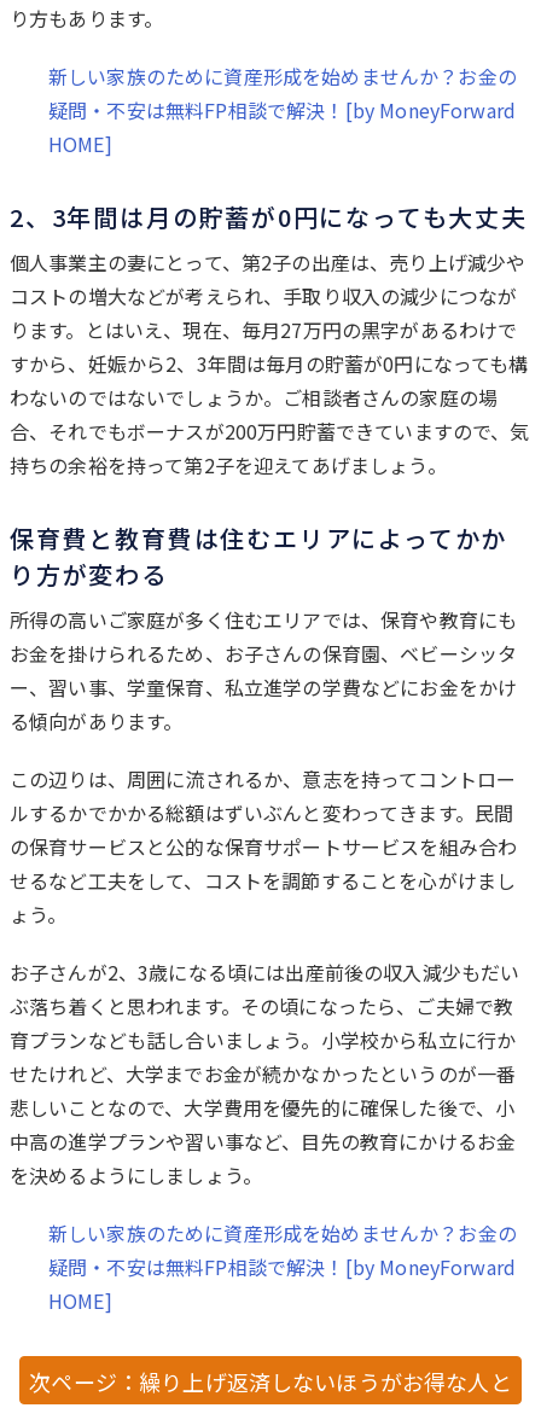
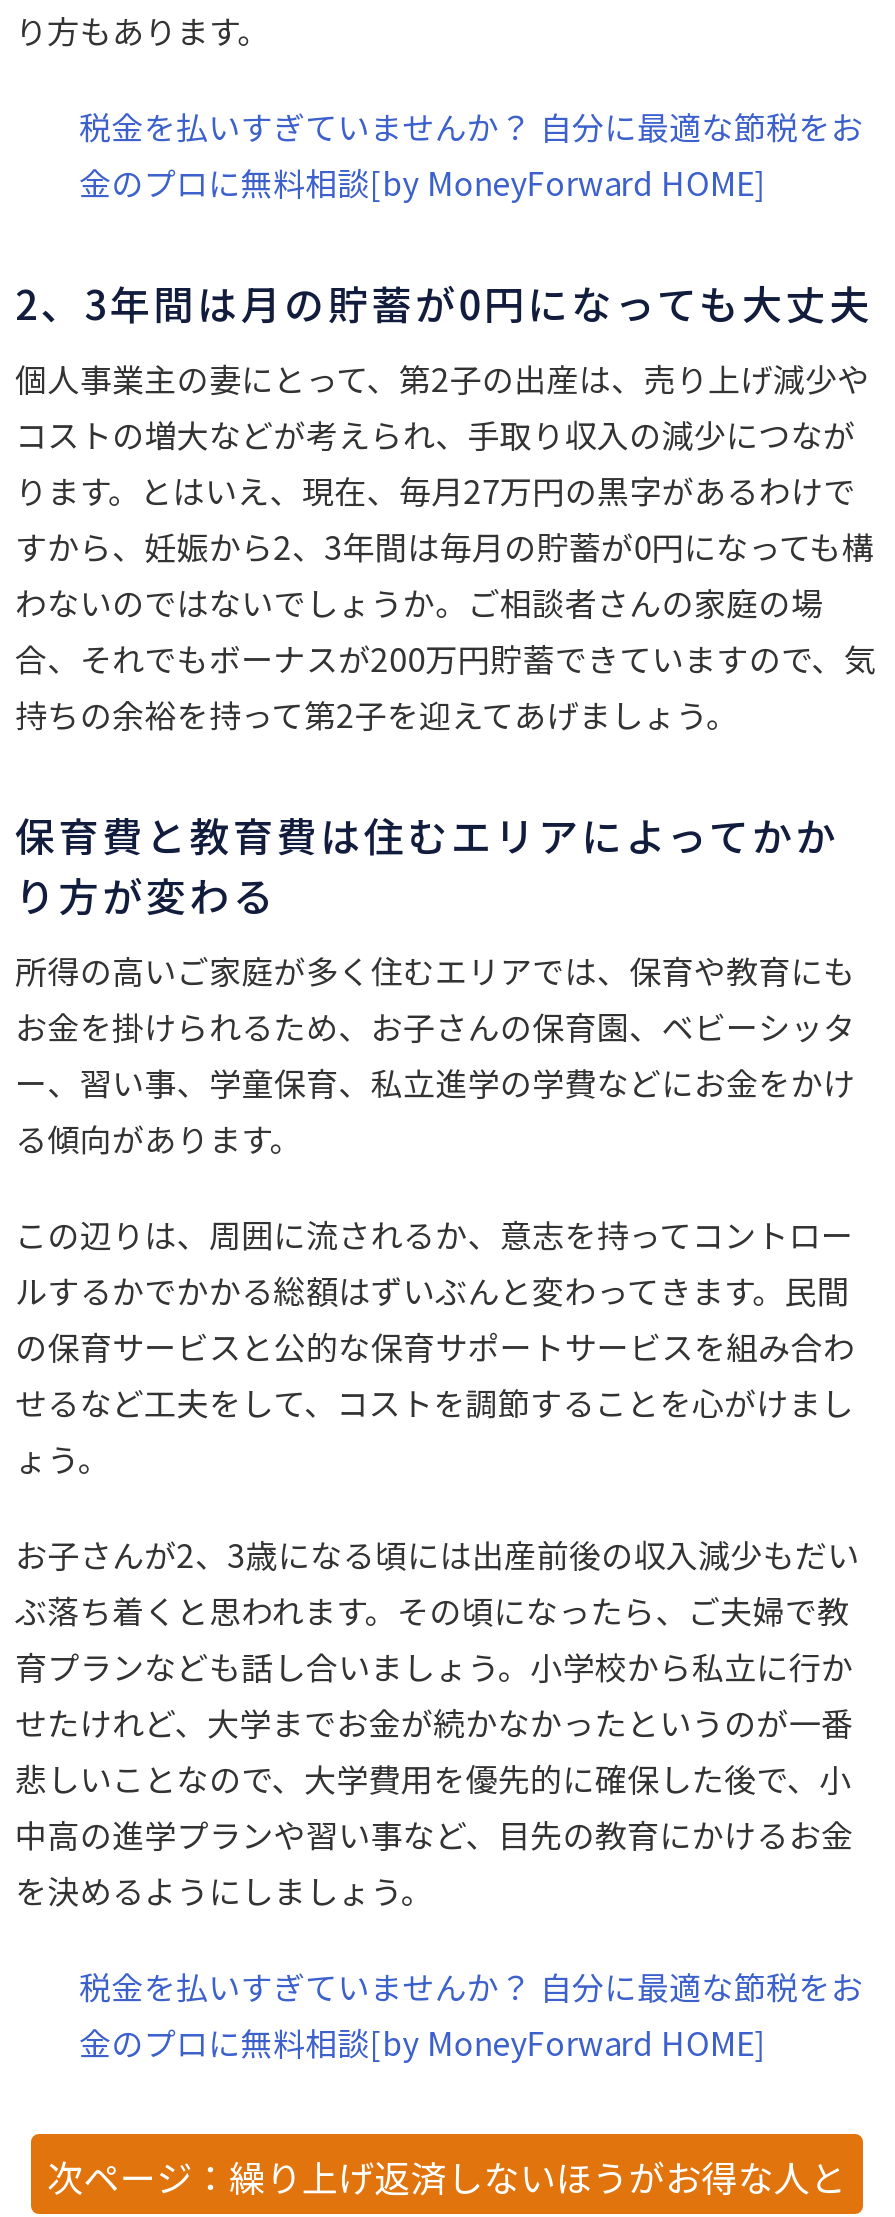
[48,62,517,158] 新しい家族のために資産形成を始めませんか？お金の | 疑問・不安は無料FP相談で解決！[by MoneyForward | HOME] -> [79,102,863,206] 税金を払いすぎていませんか？ 自分に最適な節税をお | 金のプロに無料相談[by MoneyForward HOME]
[48,1218,517,1315] 新しい家族のために資産形成を始めませんか？お金の | 疑問・不安は無料FP相談で解決！[by MoneyForward | HOME] -> [79,1962,863,2066] 税金を払いすぎていませんか？ 自分に最適な節税をお | 金のプロに無料相談[by MoneyForward HOME]

